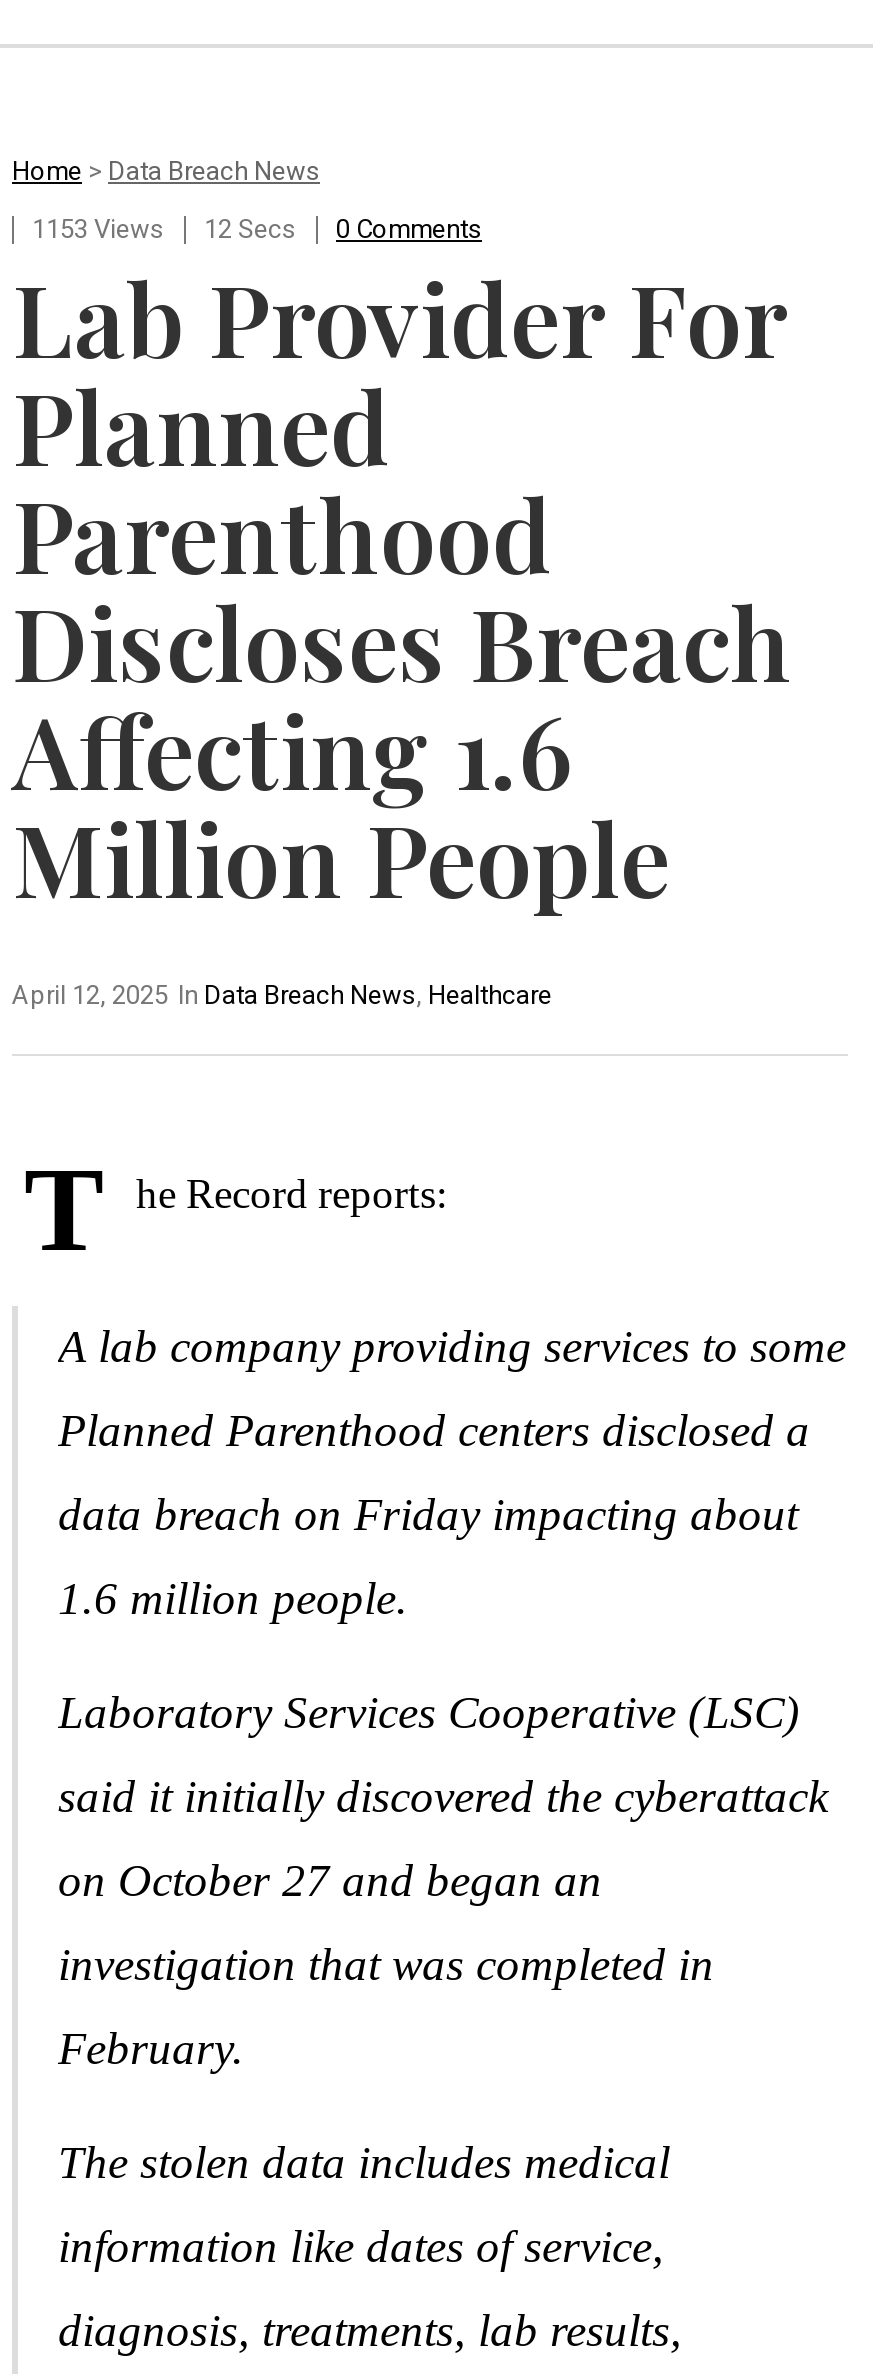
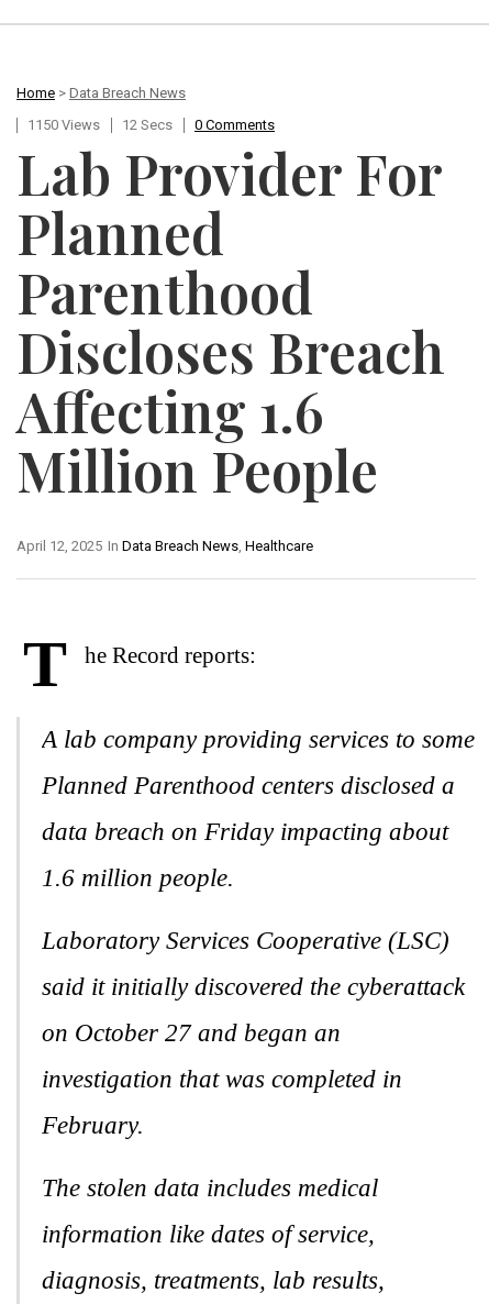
[32,214,482,244] 1153 Views 12 Secs 0 Comments -> [27,116,275,133] 1150 Views 12 Secs 0 Comments

